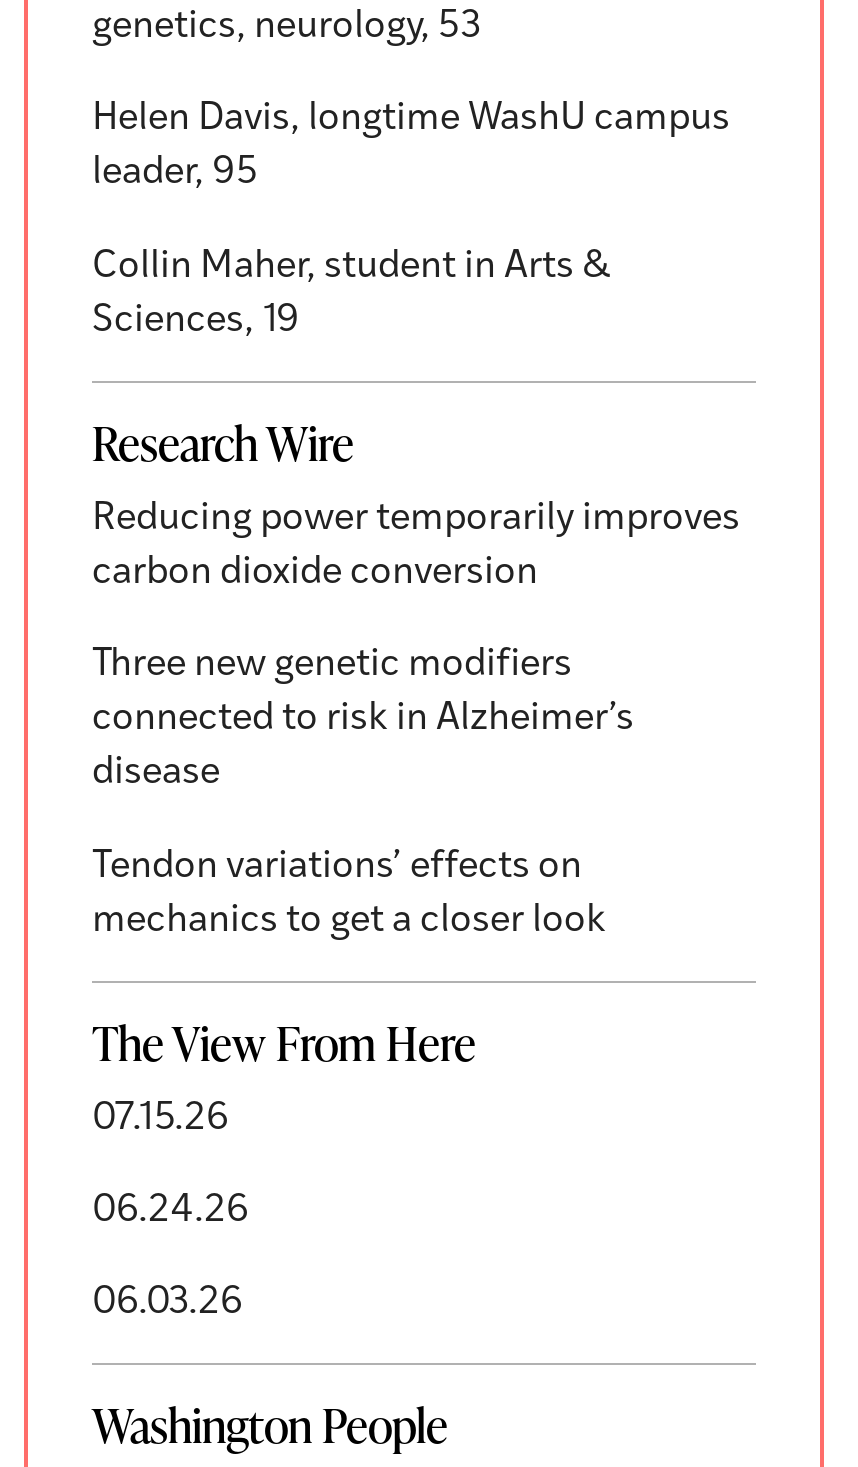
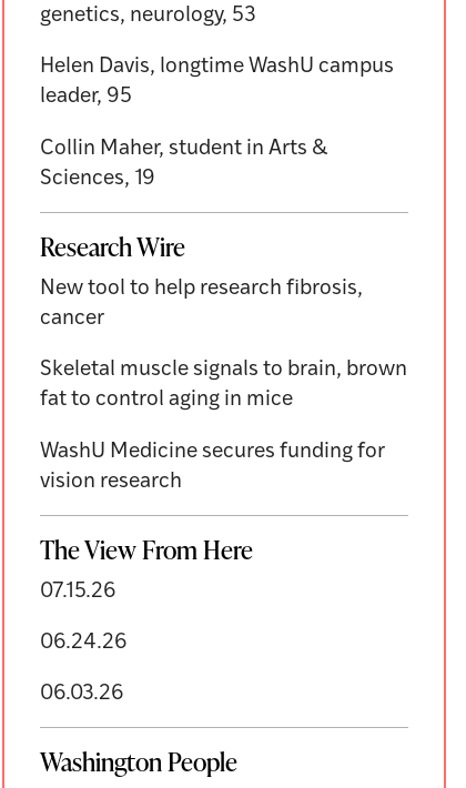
[92,501,740,593] Reducing power temporarily improves | carbon dioxide conversion -> [40,279,363,330] New tool to help research fibrosis, | cancer
[92,648,634,794] Three new genetic modifiers | connected to risk in Alzheimer’s | disease -> [40,360,407,411] Skeletal muscle signals to brain, brown | fat to control aging in mice
[92,848,606,940] Tendon variations’ effects on | mechanics to get a closer look -> [40,441,385,492] WashU Medicine secures funding for | vision research

